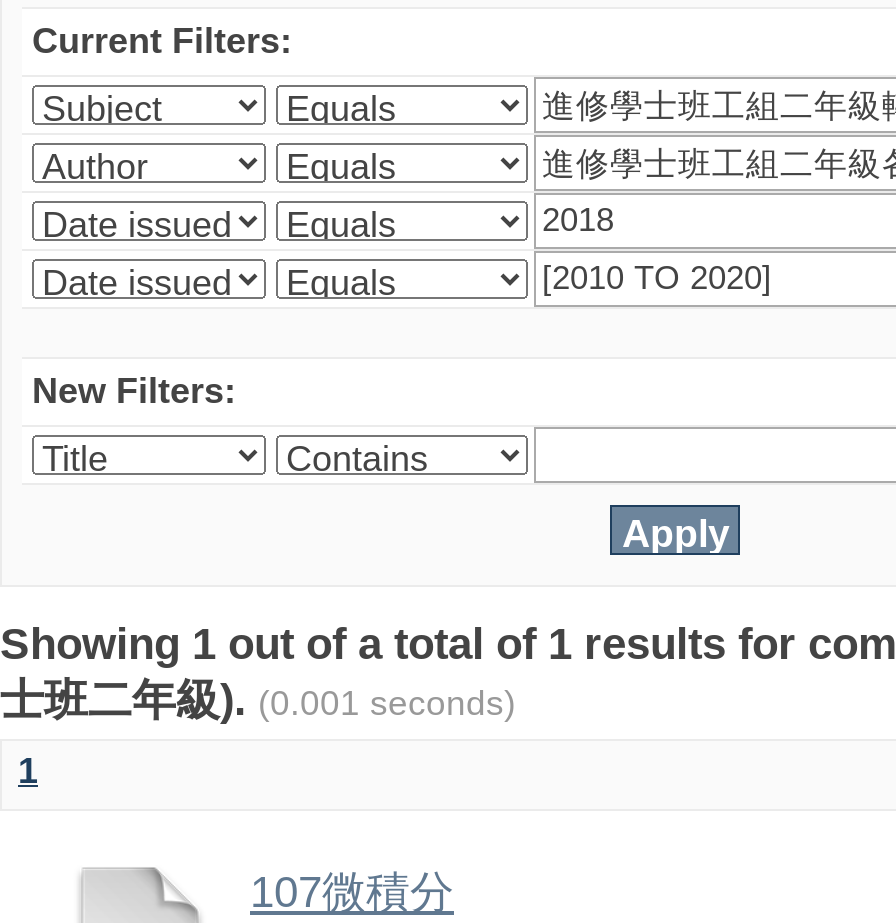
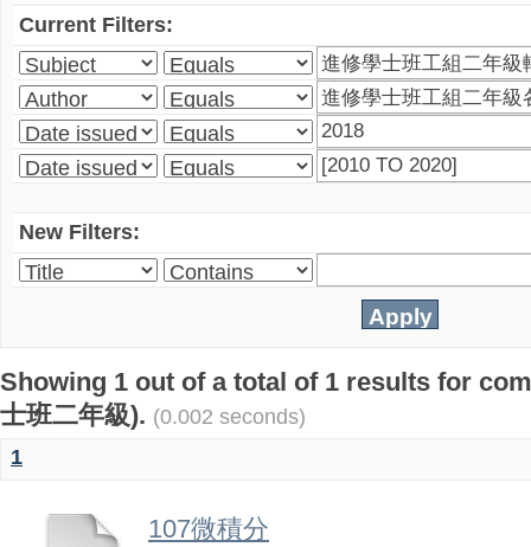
[0,675,516,725] 士班二年級). (0.001 seconds) -> [0,400,306,430] 士班二年級). (0.002 seconds)

